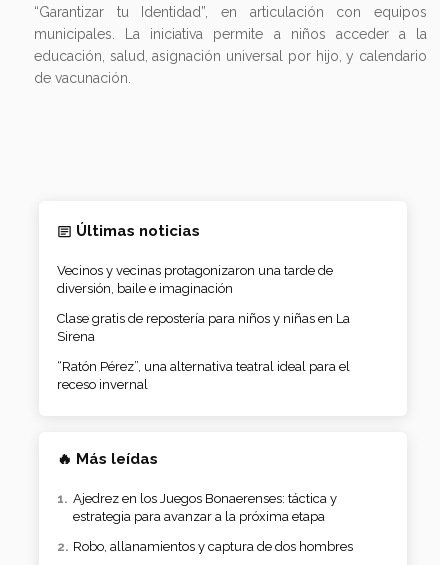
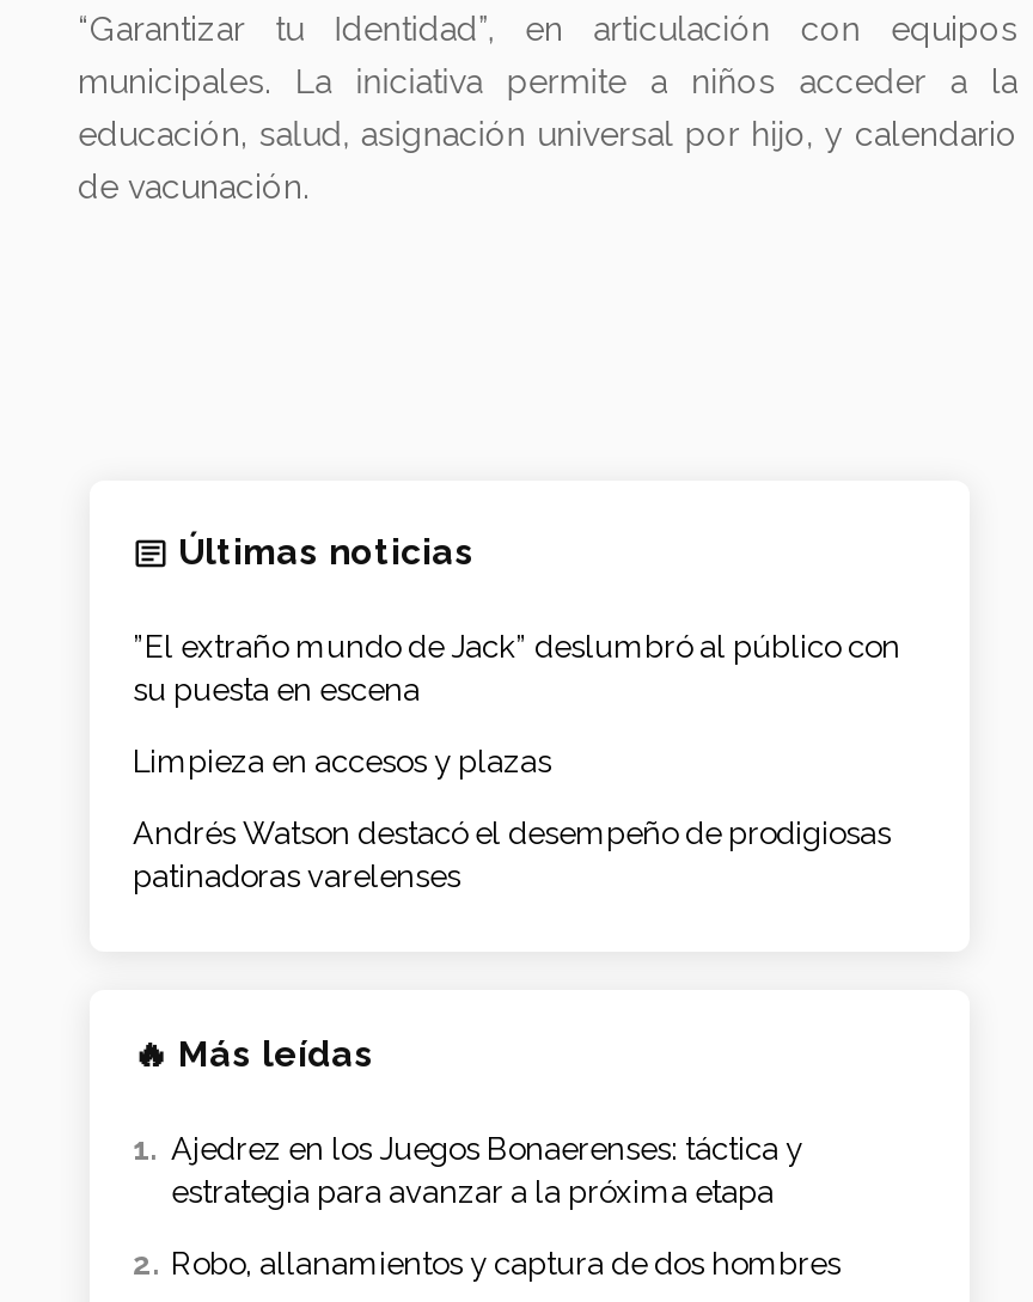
[57,263,333,296] Vecinos y vecinas protagonizaron una tarde de | diversión, baile e imaginación -> [133,630,900,709] ”El extraño mundo de Jack” deslumbró al público con | su puesta en escena
[57,311,350,344] Clase gratis de repostería para niños y niñas en La | Sirena -> [133,744,551,780] Limpieza en accesos y plazas
[57,359,350,392] “Ratón Pérez”, una alternativa teatral ideal para el | receso invernal -> [133,816,891,895] Andrés Watson destacó el desempeño de prodigiosas | patinadoras varelenses

